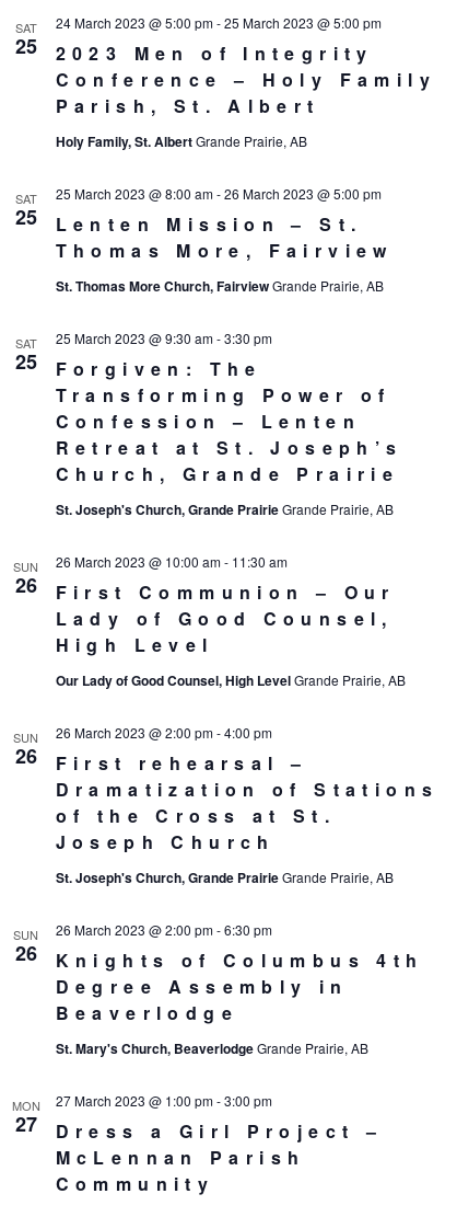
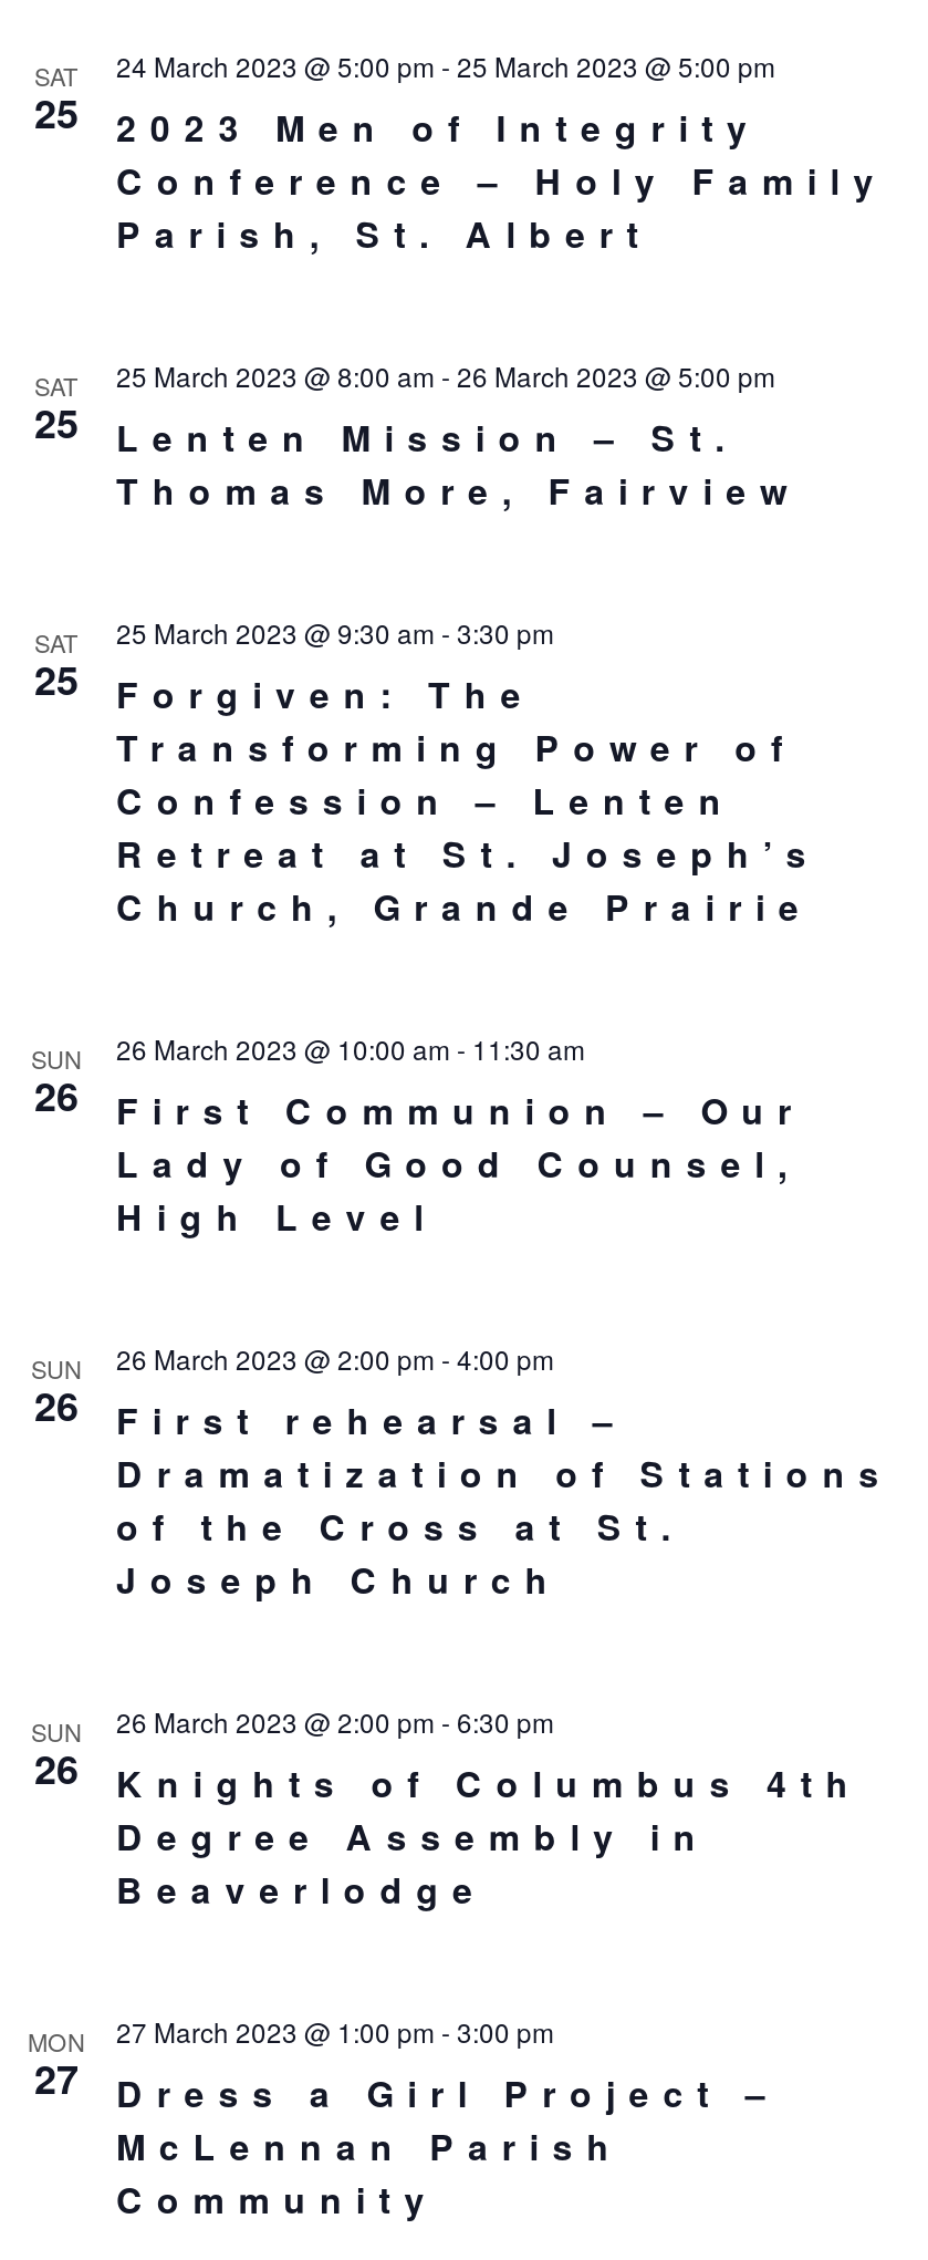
[55,131,307,151] Holy Family, St. AlbertGrande Prairie, AB -> none
[55,276,383,296] St. Thomas More Church, FairviewGrande Prairie, AB -> none
[55,500,393,519] St. Joseph's Church, Grande Prairie Grande Prairie, AB -> none
[55,670,405,690] Our Lady of Good Counsel, High LevelGrande Prairie, AB -> none
[55,868,393,887] St. Joseph's Church, Grande Prairie Grande Prairie, AB -> none
[55,1038,368,1058] St. Mary's Church, Beaverlodge Grande Prairie, AB -> none

